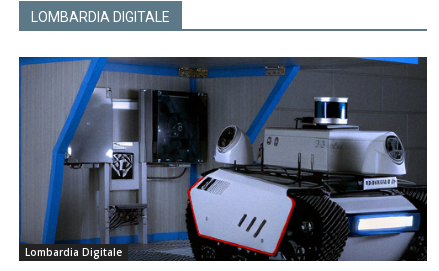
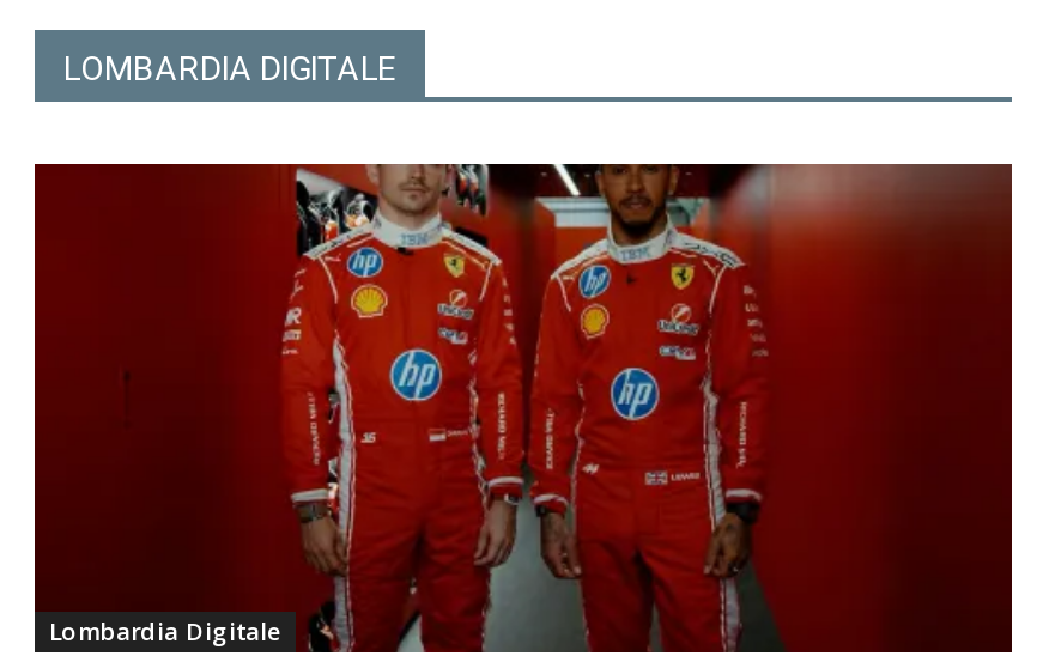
[18,56,427,262] [image] -> [32,162,1012,655] [image]

